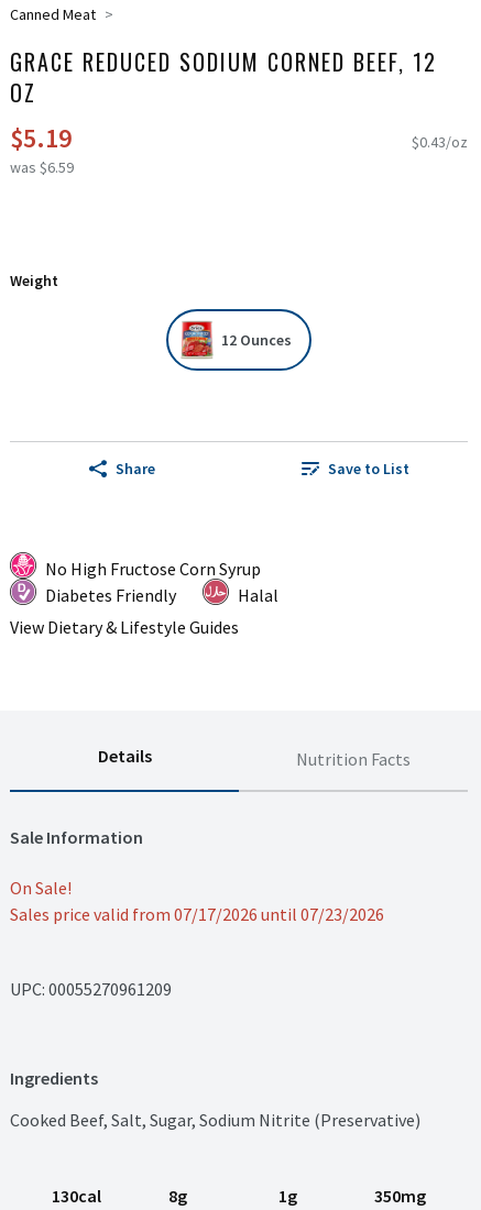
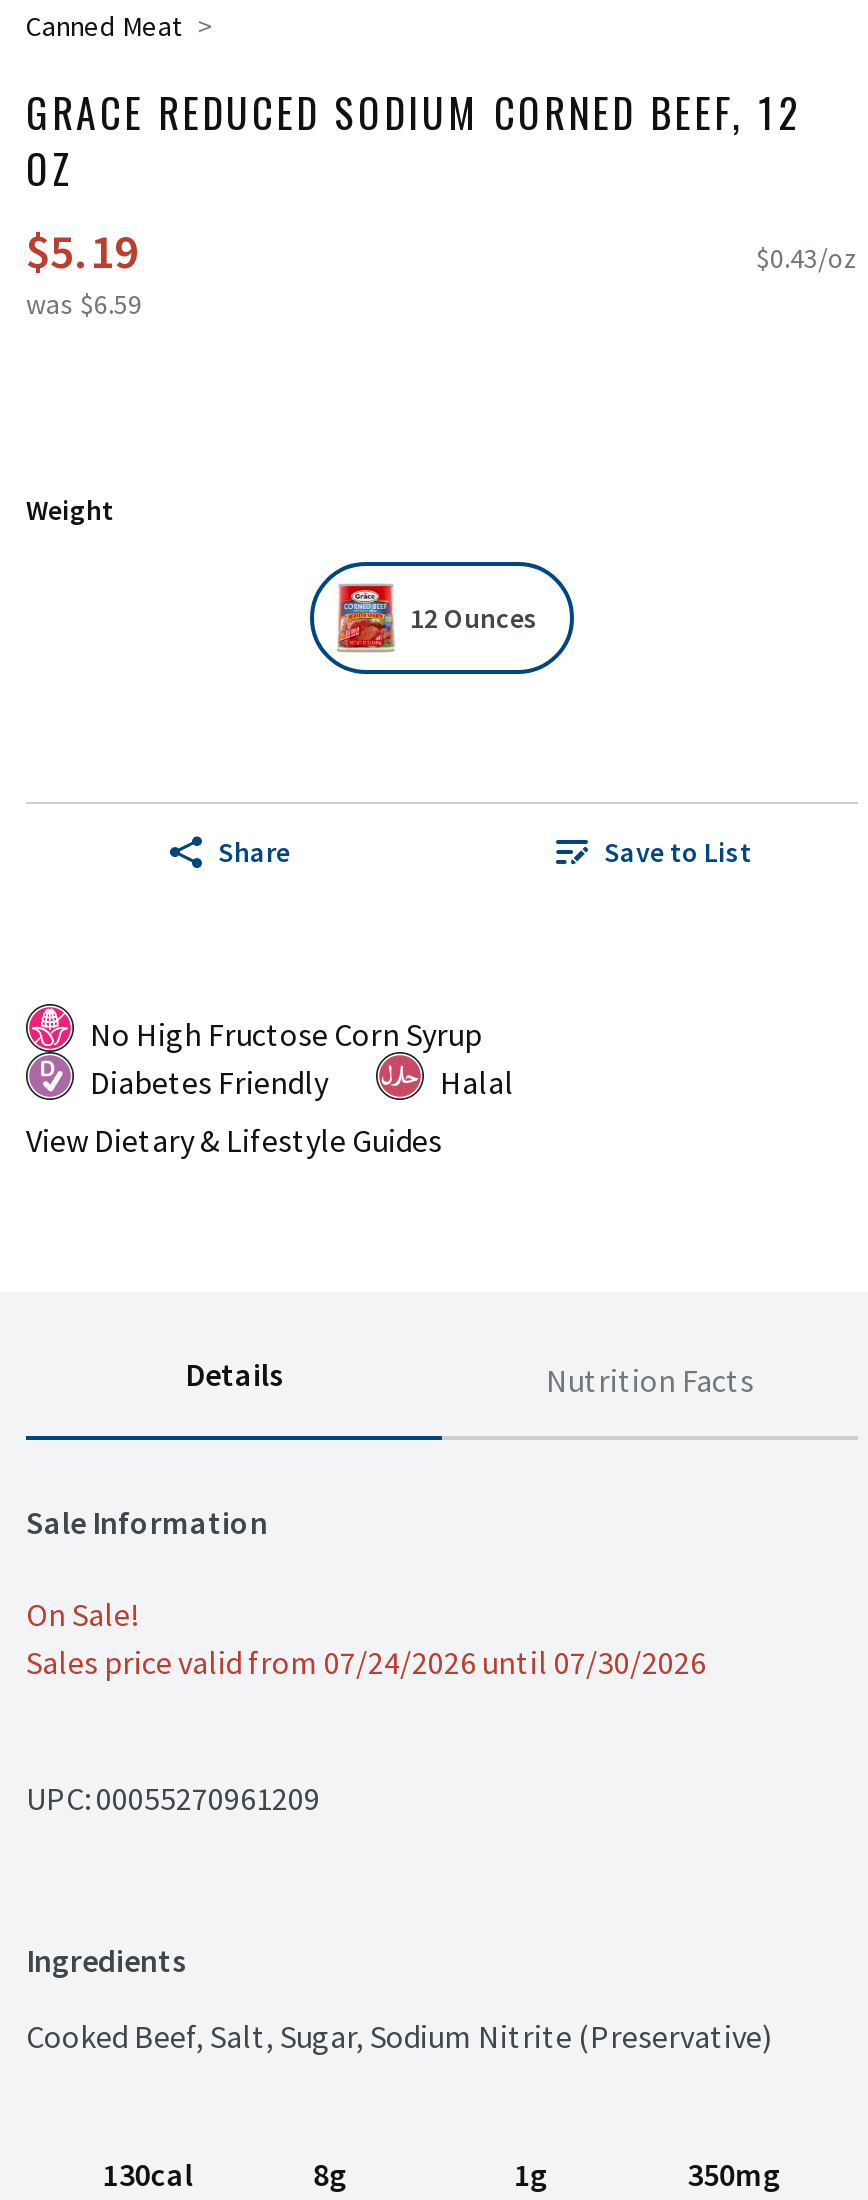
[10,904,384,926] Sales price valid from 07/17/2026 until 07/23/2026 -> [26,1643,706,1683] Sales price valid from 07/24/2026 until 07/30/2026

